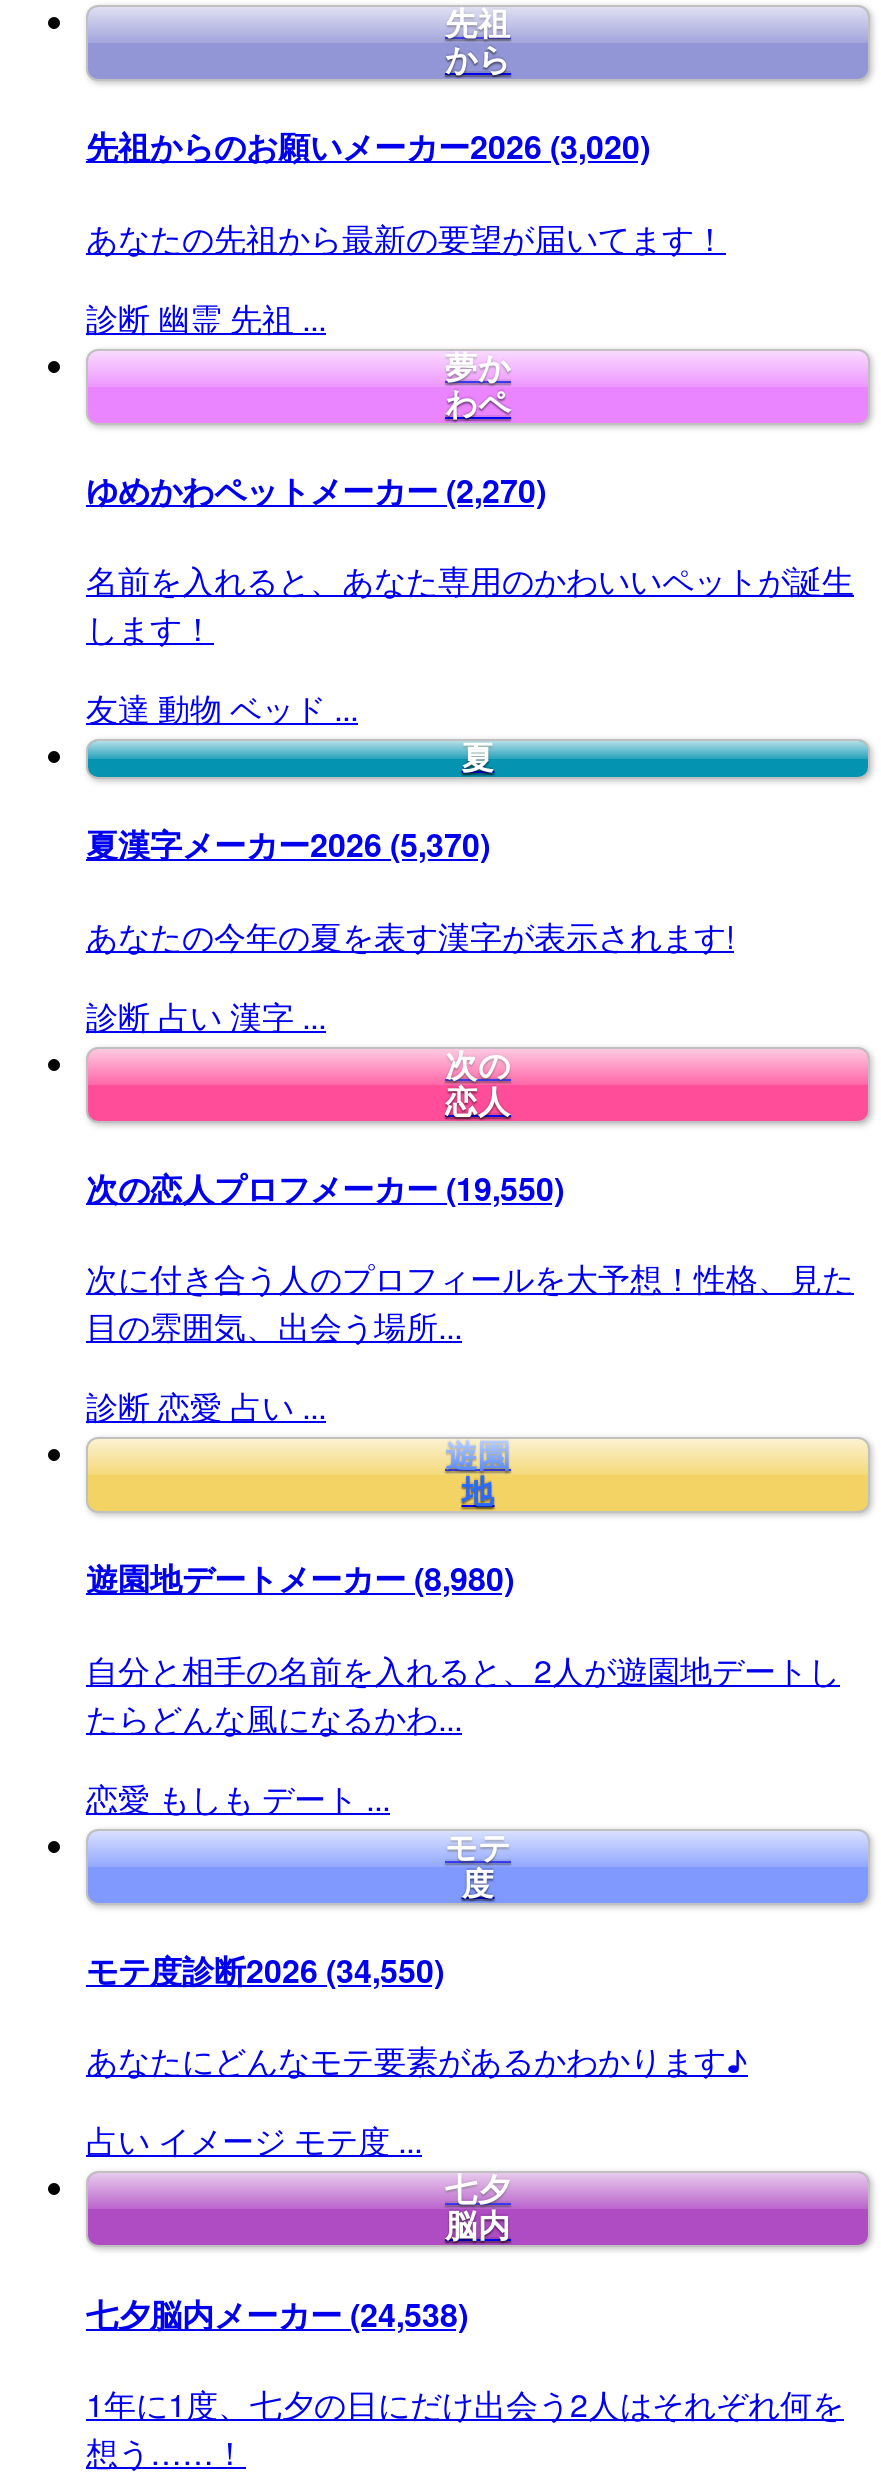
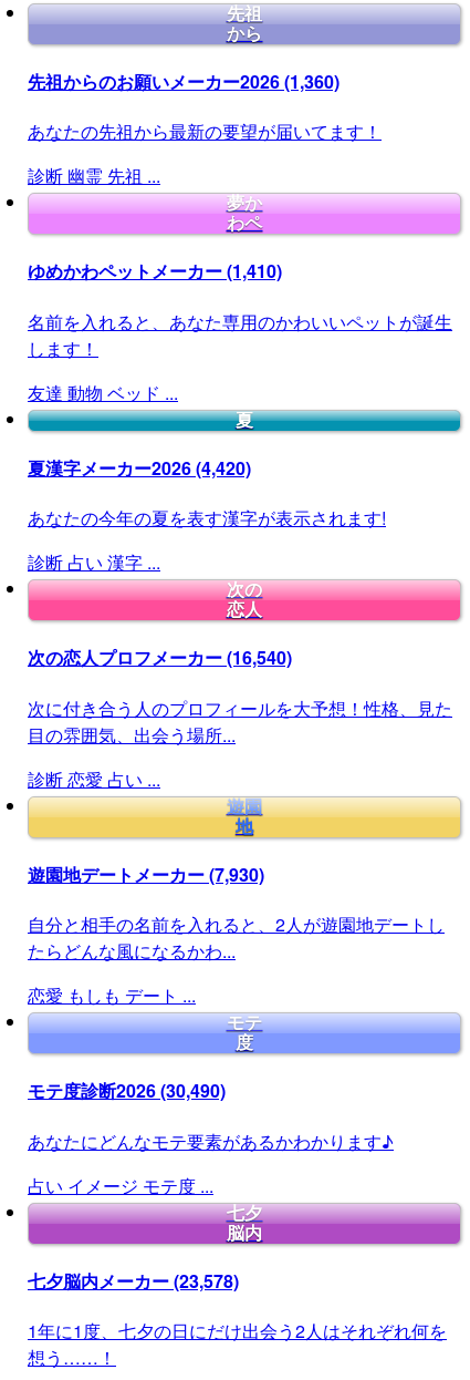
[86,124,650,170] 先祖からのお願いメーカー2026 (3,020) -> [28,68,340,94] 先祖からのお願いメーカー2026 (1,360)
[86,467,546,513] ゆめかわペットメーカー(2,270) -> [28,258,282,284] ゆめかわペットメーカー(1,410)
[86,822,490,868] 夏漢字メーカー2026 (5,370) -> [28,455,251,481] 夏漢字メーカー2026 (4,420)
[86,1165,564,1211] 次の恋人プロフメーカー(19,550) -> [28,645,292,671] 次の恋人プロフメーカー(16,540)
[86,1556,514,1602] 遊園地デートメーカー(8,980) -> [28,862,264,887] 遊園地デートメーカー(7,930)
[86,1947,444,1993] モテ度診断2026 (34,550) -> [28,1078,226,1104] モテ度診断2026 (30,490)
[86,2290,468,2336] 七夕脳内メーカー(24,538) -> [28,1268,239,1294] 七夕脳内メーカー(23,578)

